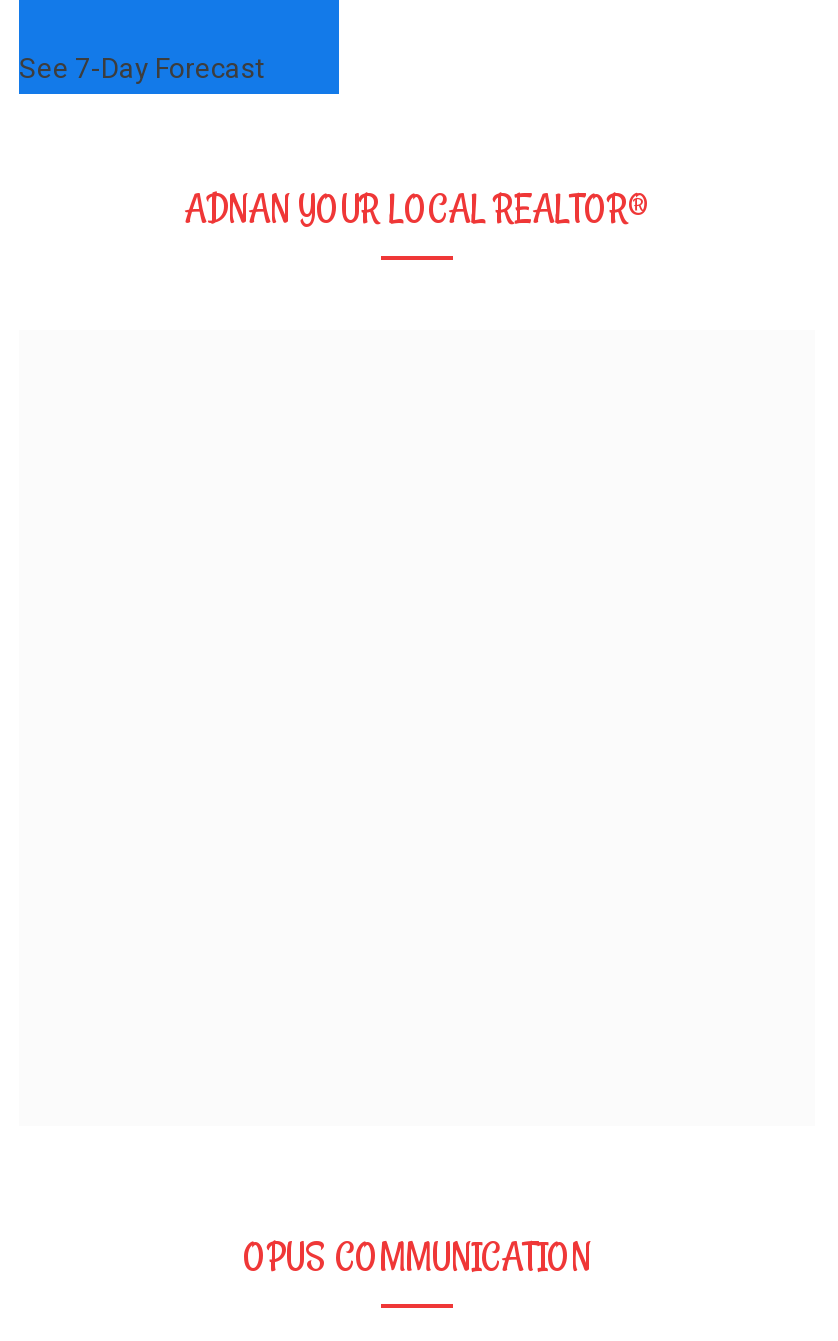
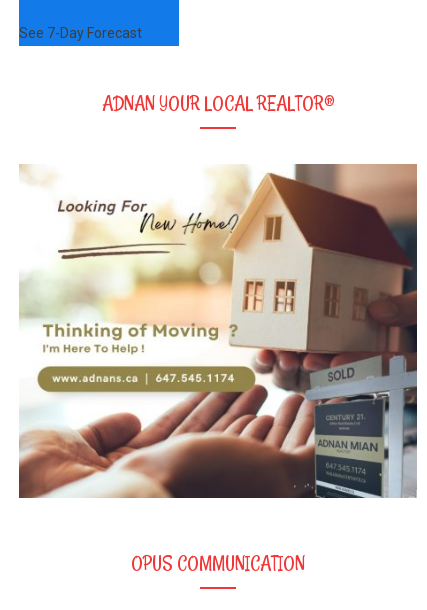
none -> [18,163,418,499] [image]

